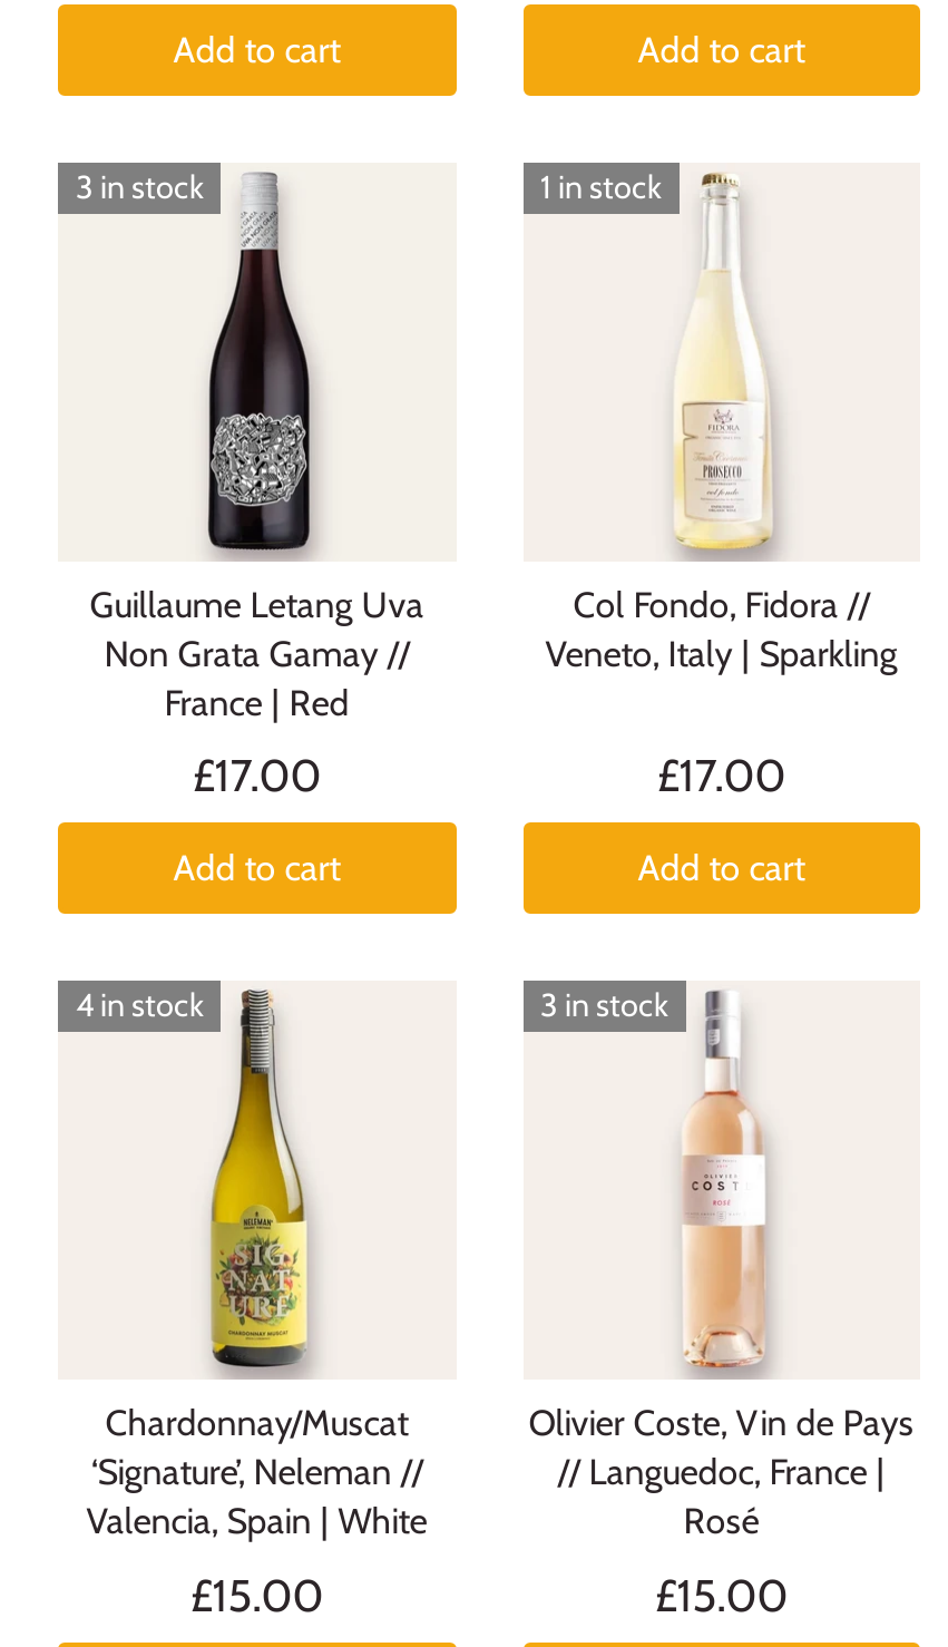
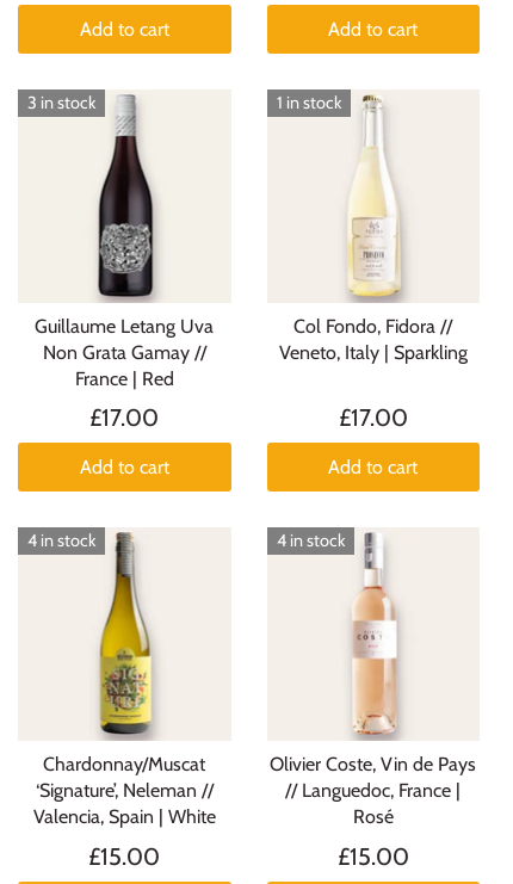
[540,986,667,1026] 3 in stock -> [276,530,344,552] 4 in stock

